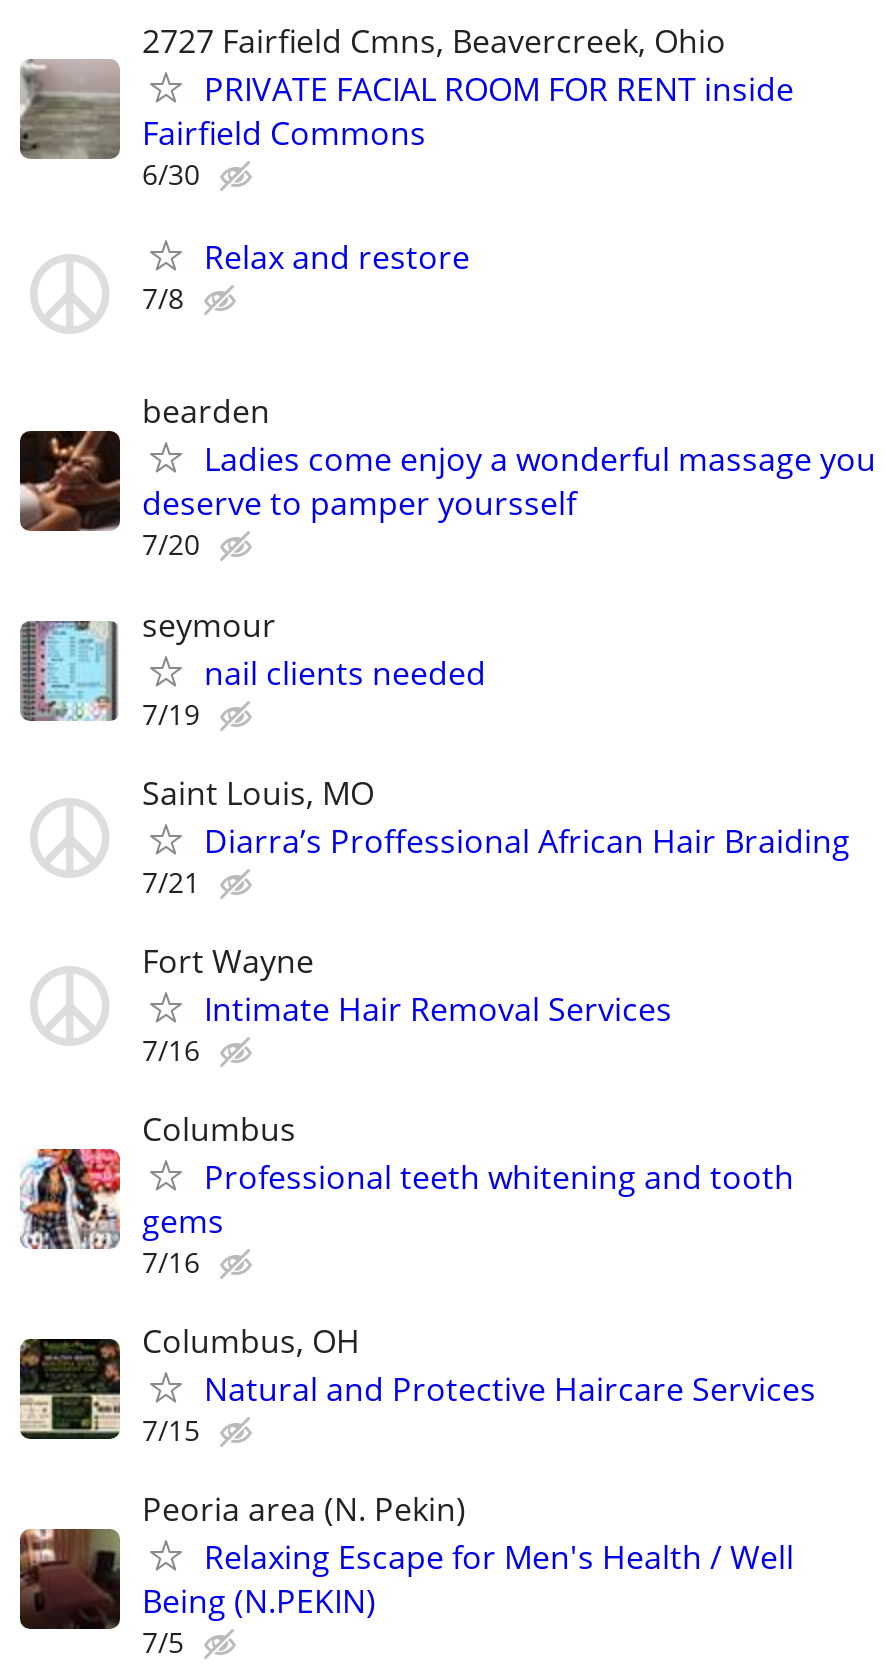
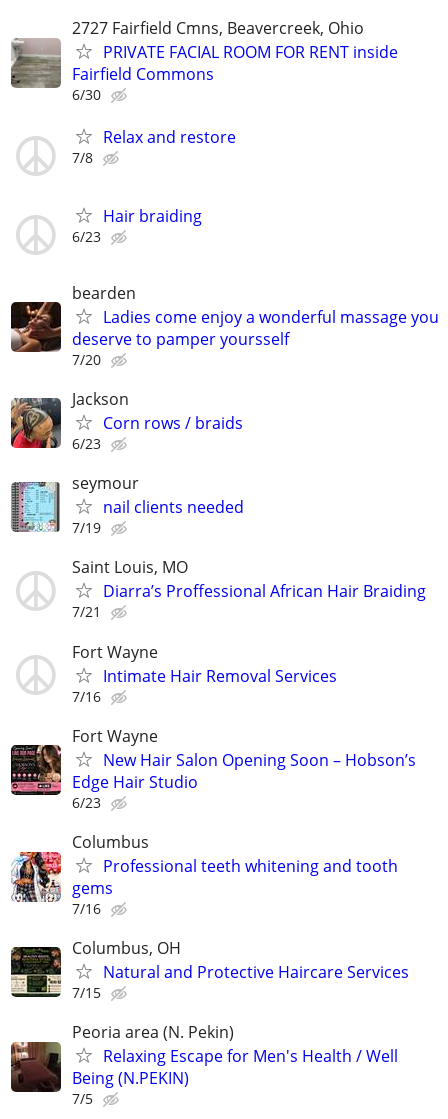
none -> [72,205,202,246] Hair braiding | 6/23
none -> [10,388,243,453] [image] | Jackson | Corn rows / braids | 6/23
none -> [10,725,416,812] [image] | Fort Wayne | New Hair Salon Opening Soon – Hobson’s | Edge Hair Studio | 6/23

